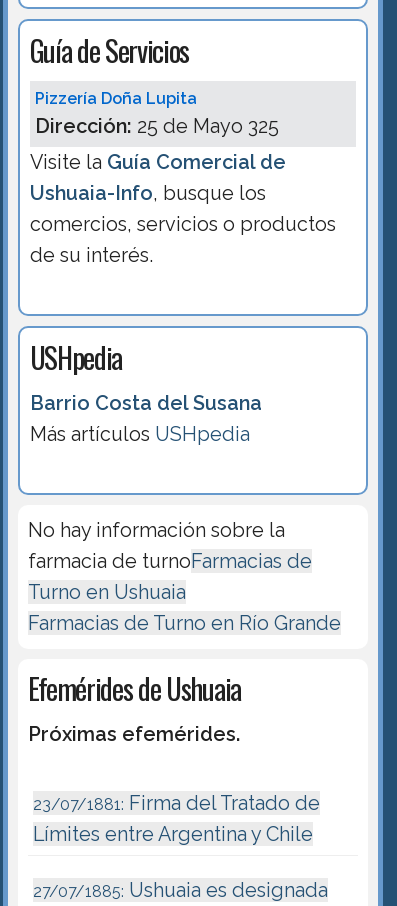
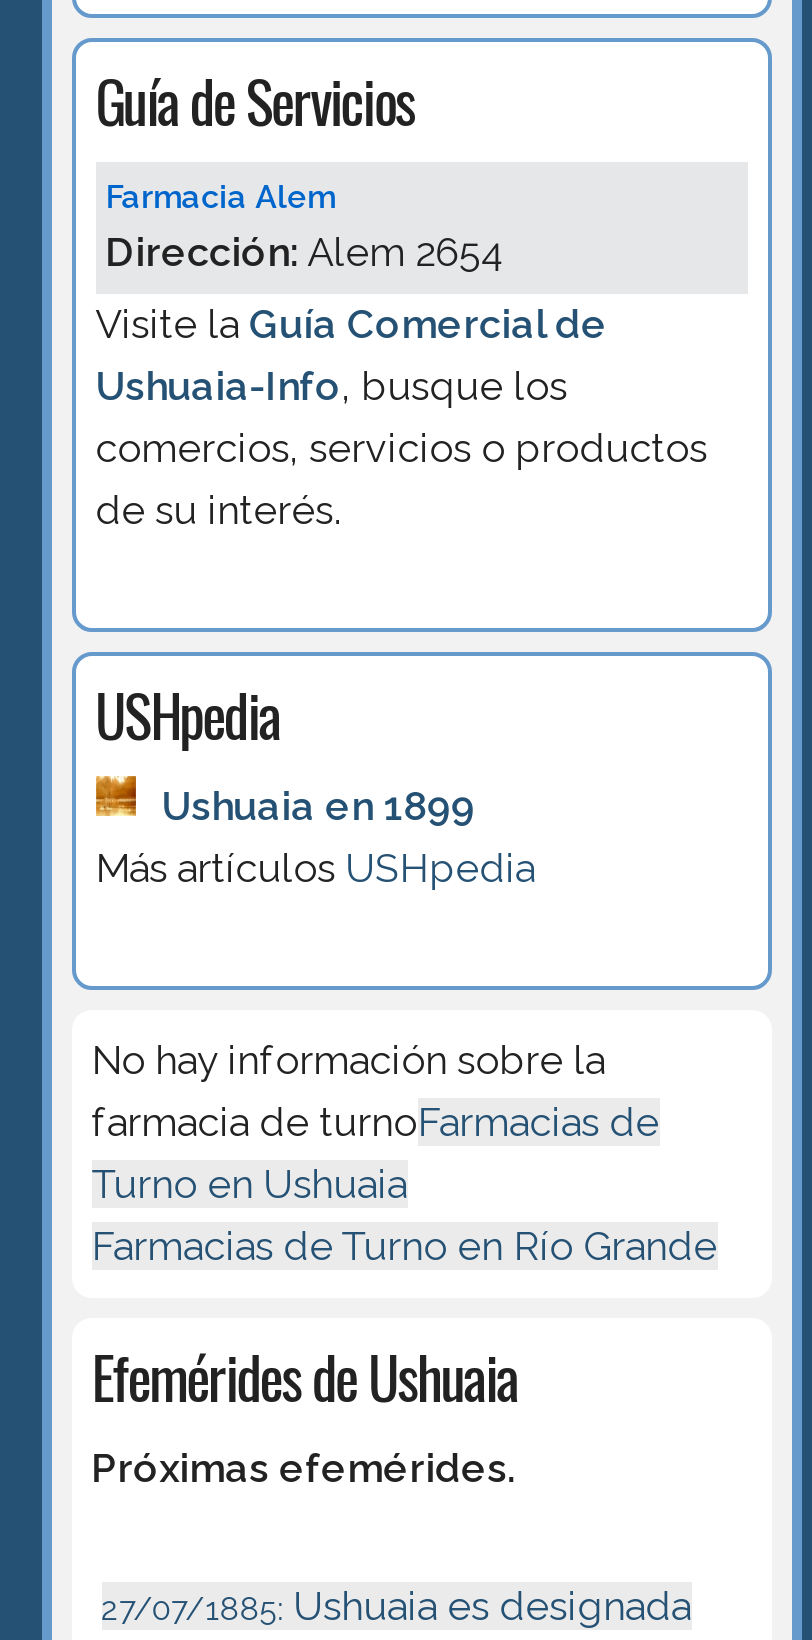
[35,89,279,138] Pizzería Doña Lupita | Dirección: 25 de Mayo 325 -> [105,178,505,276] Farmacia Alem | Dirección: Alem 2654
[30,391,262,415] Barrio Costa del Susana -> [161,782,475,830] Ushuaia en 1899
[33,791,320,846] 23/07/1881: Firma del Tratado de | Límites entre Argentina y Chile -> none

